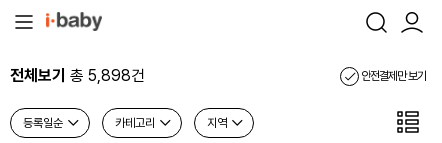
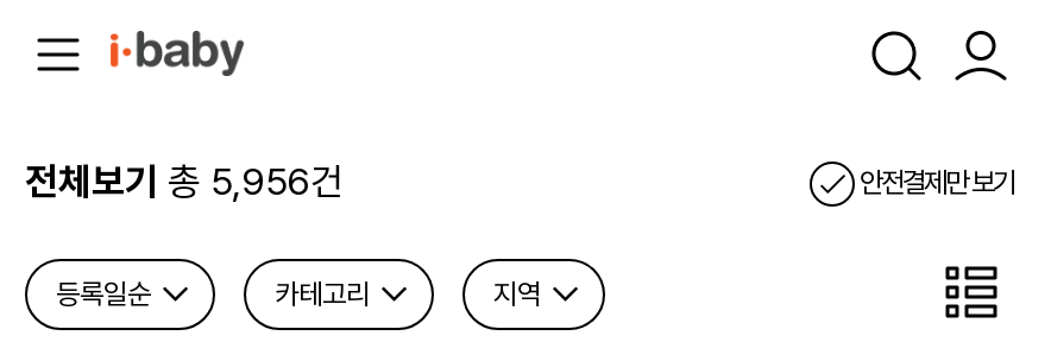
[10,66,145,85] 전체보기 총 5,898건 -> [25,159,344,204] 전체보기 총 5,956건

